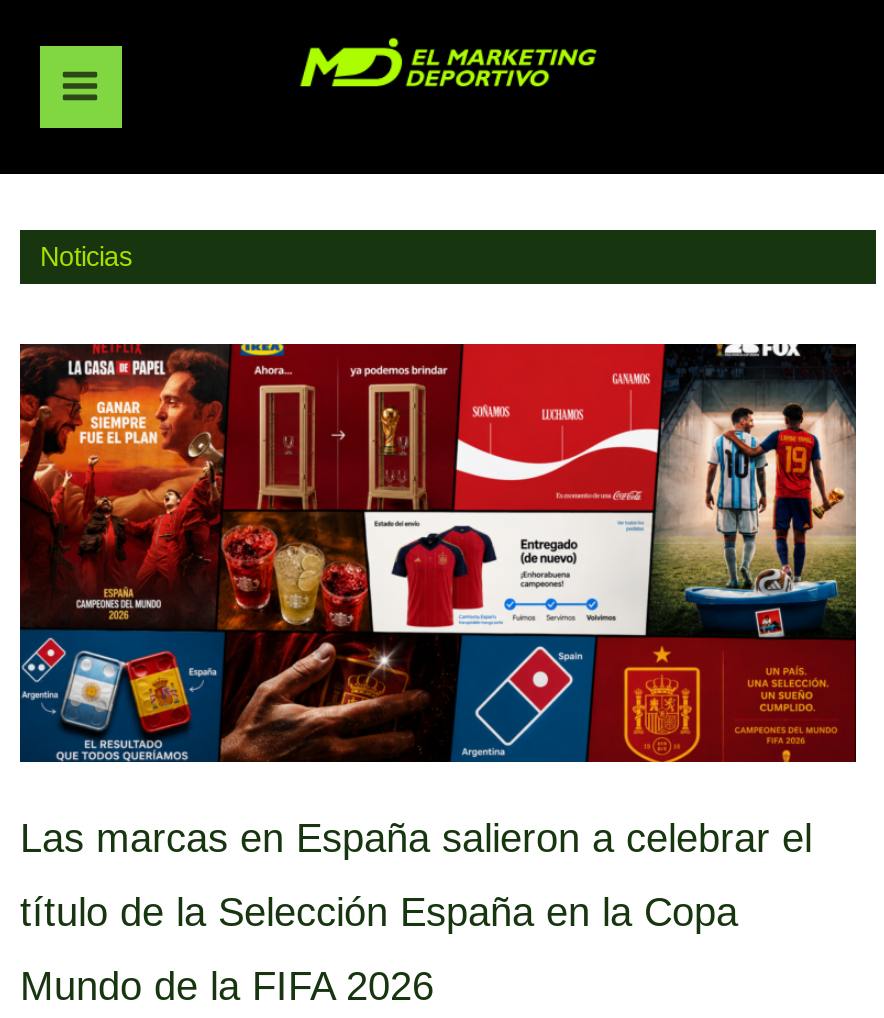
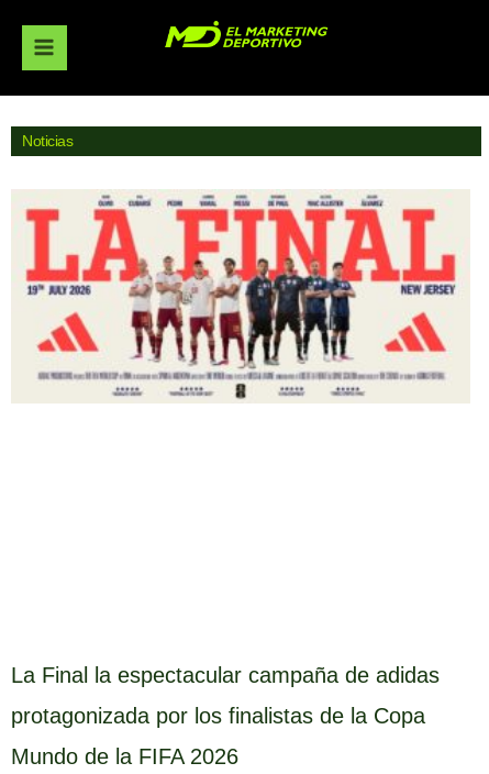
[18,342,858,764] [image] -> [11,189,470,419] [image]
[20,816,812,860] Las marcas en España salieron a celebrar el -> [11,663,440,687] La Final la espectacular campaña de adidas
[20,890,738,934] título de la Selección España en la Copa -> [11,704,425,728] protagonizada por los finalistas de la Copa

